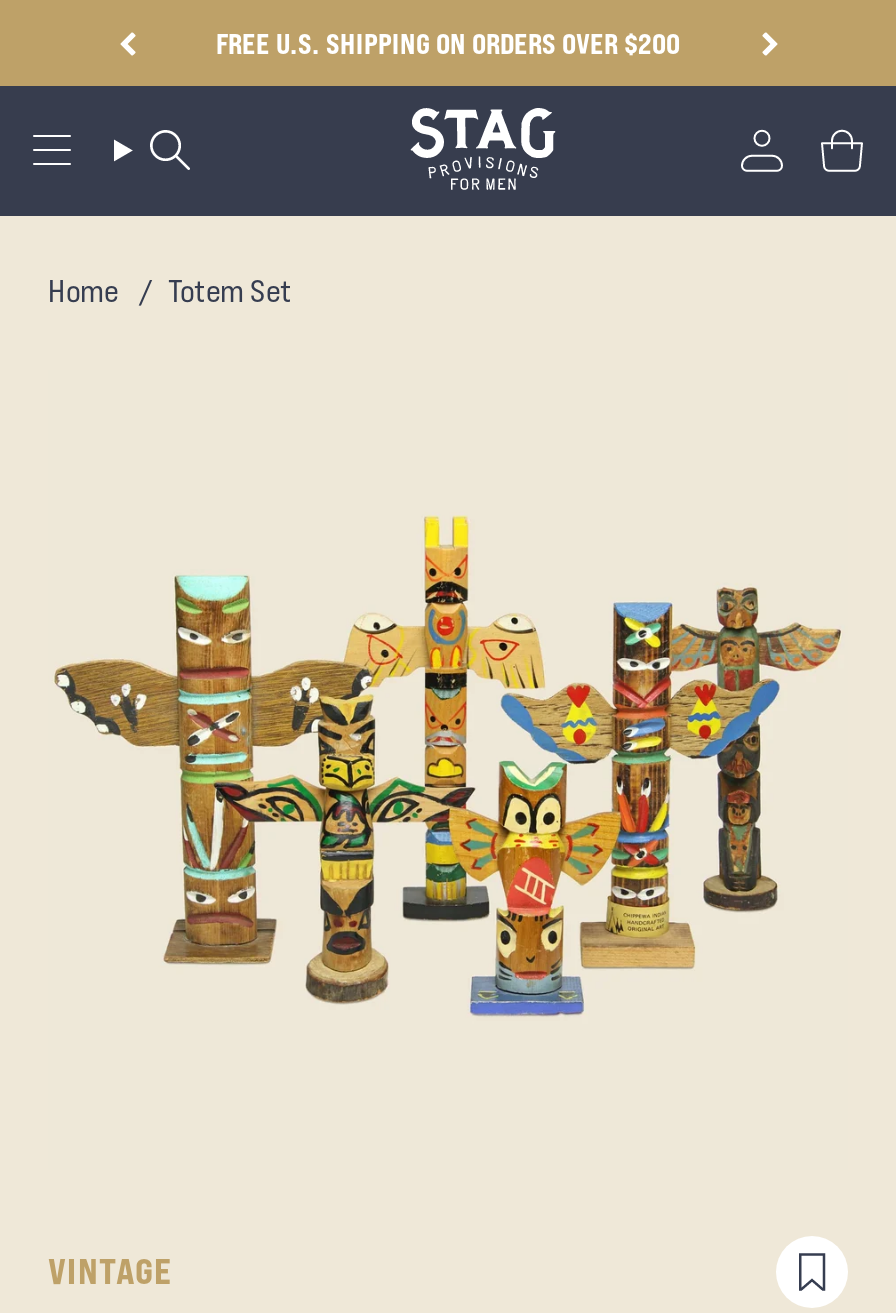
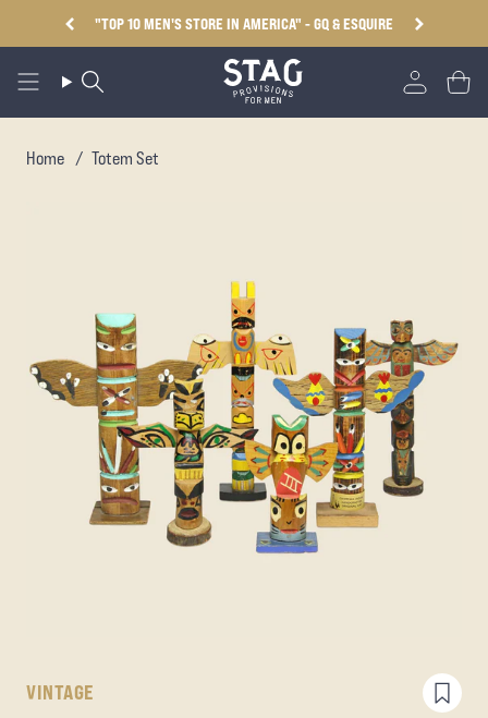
[216,26,680,60] FREE U.S. SHIPPING ON ORDERS OVER $200 -> [95,14,393,33] "TOP 10 MEN'S STORE IN AMERICA" - GQ & ESQUIRE

